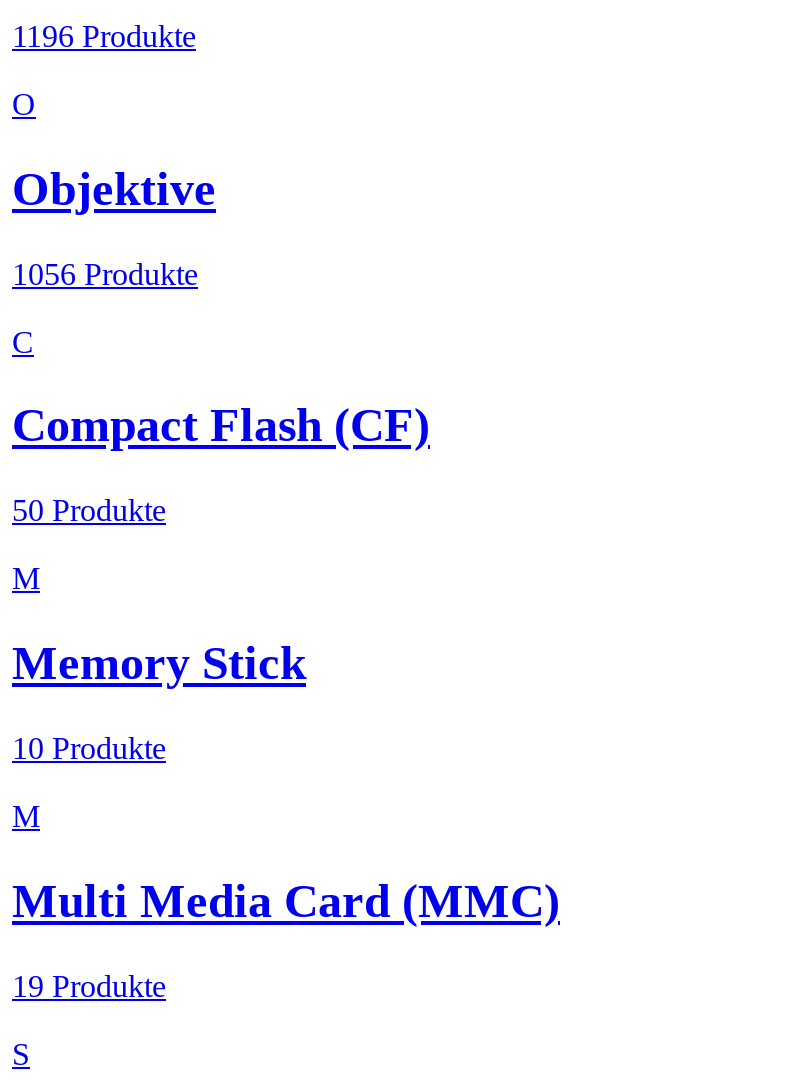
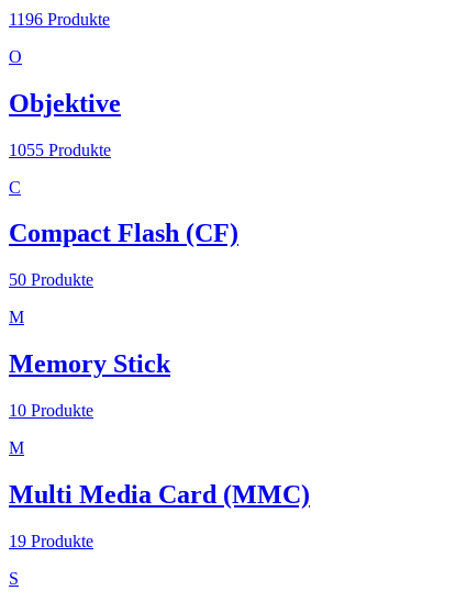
[12,256,198,290] 1056 Produkte -> [9,140,111,159] 1055 Produkte

